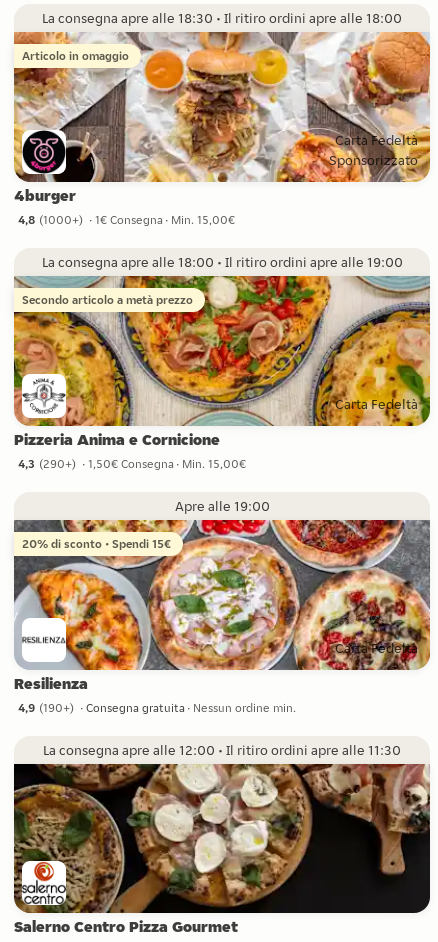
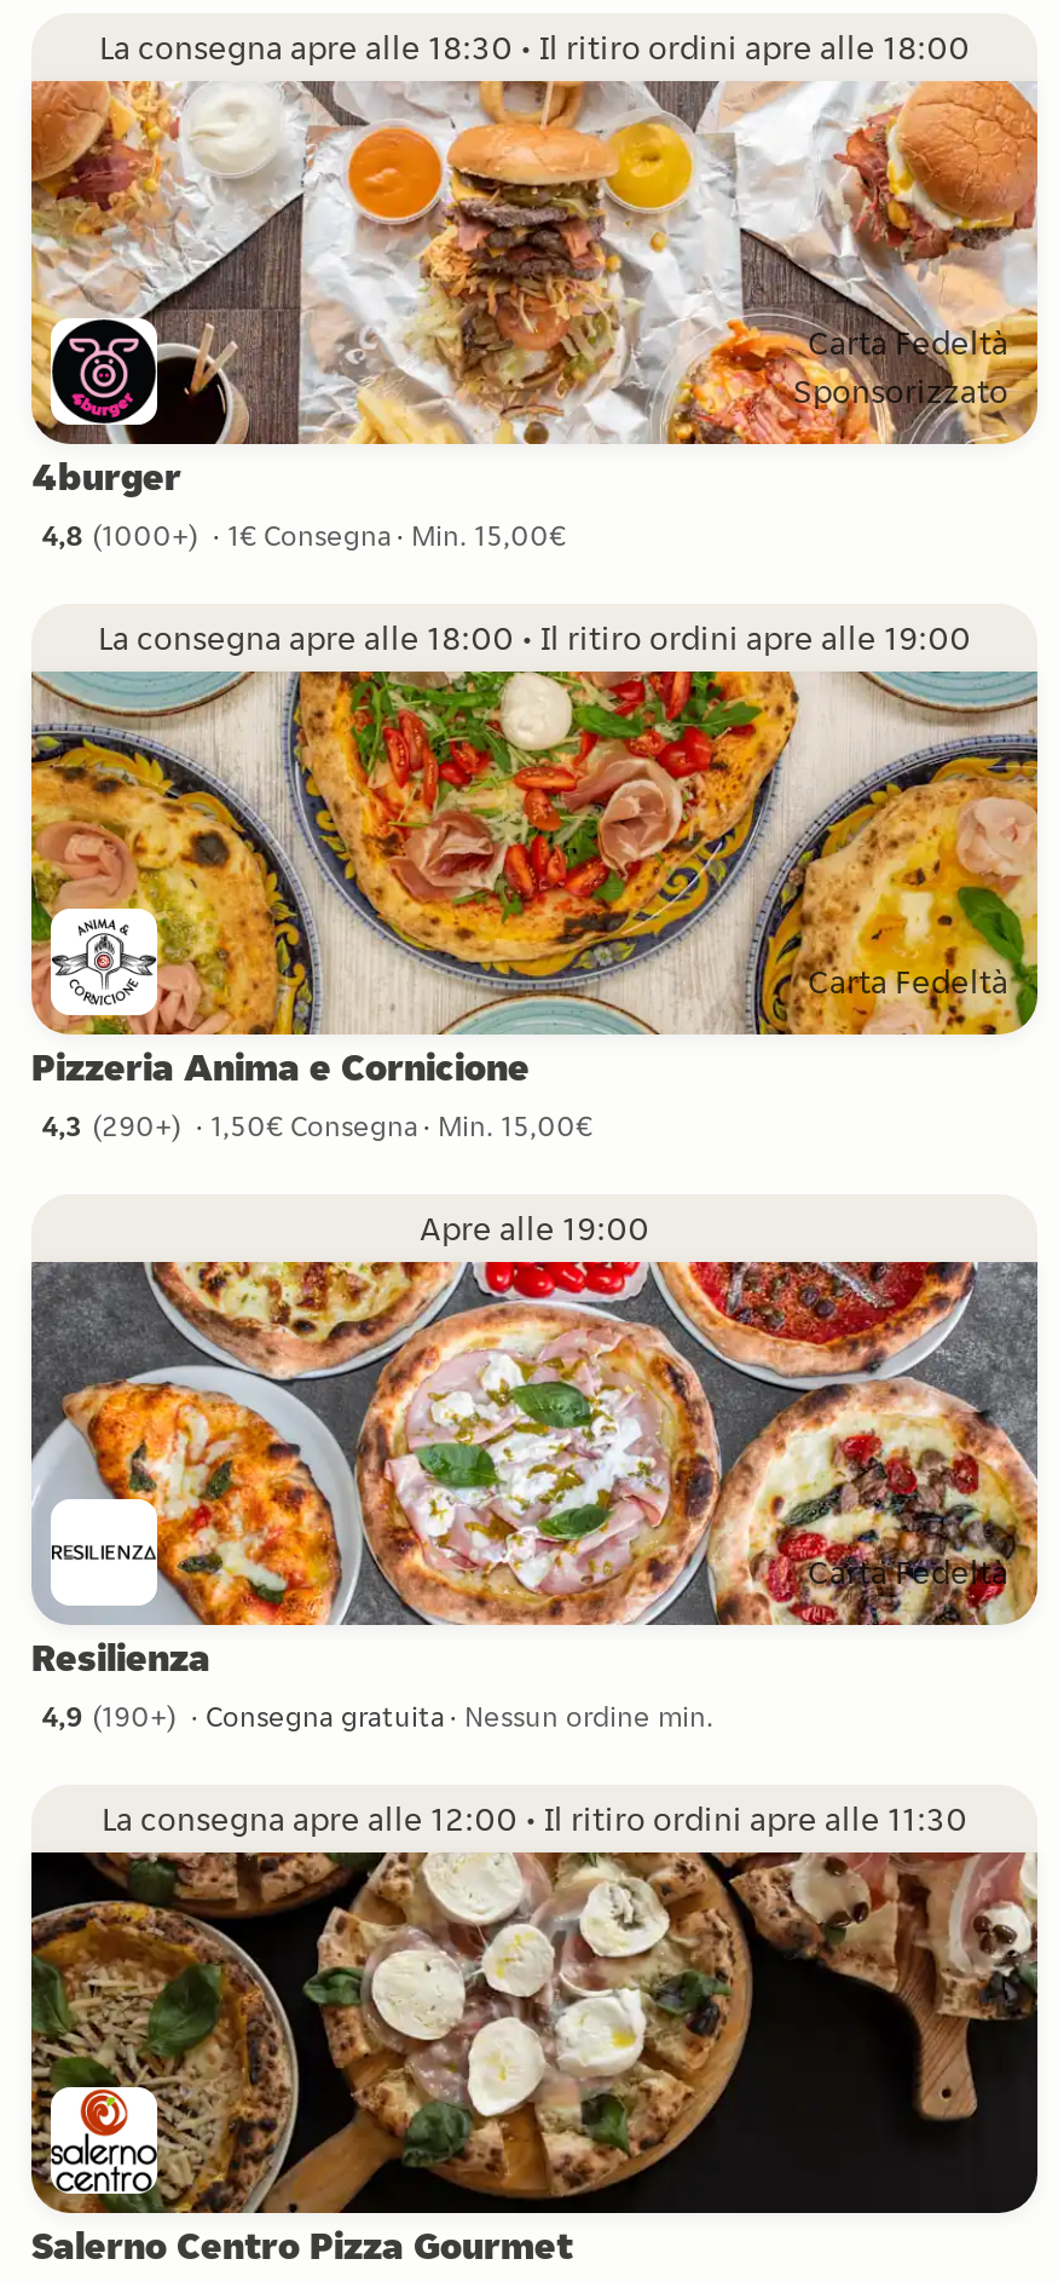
[22,48,129,63] Articolo in omaggio -> none
[22,292,193,307] Secondo articolo a metà prezzo -> none
[22,536,171,551] 20% di sconto • Spendi 15€ -> none

